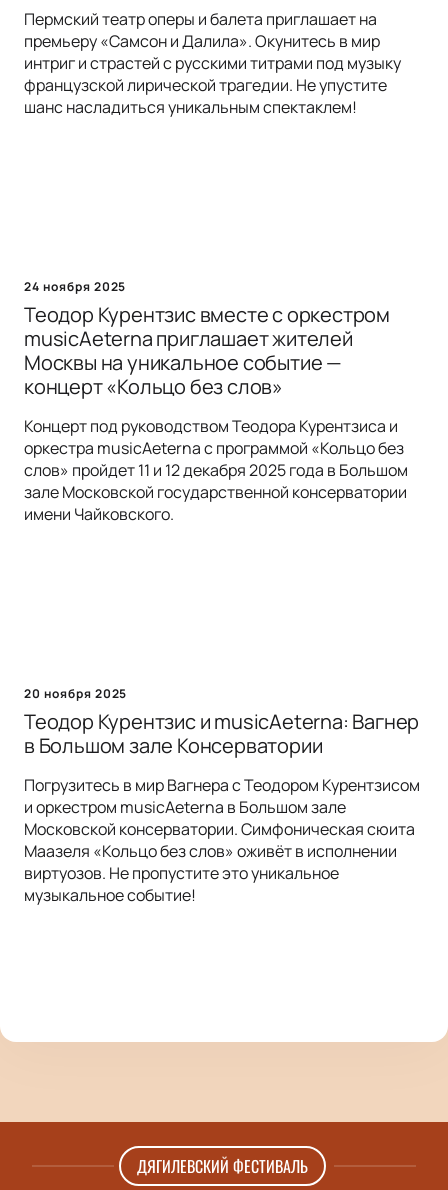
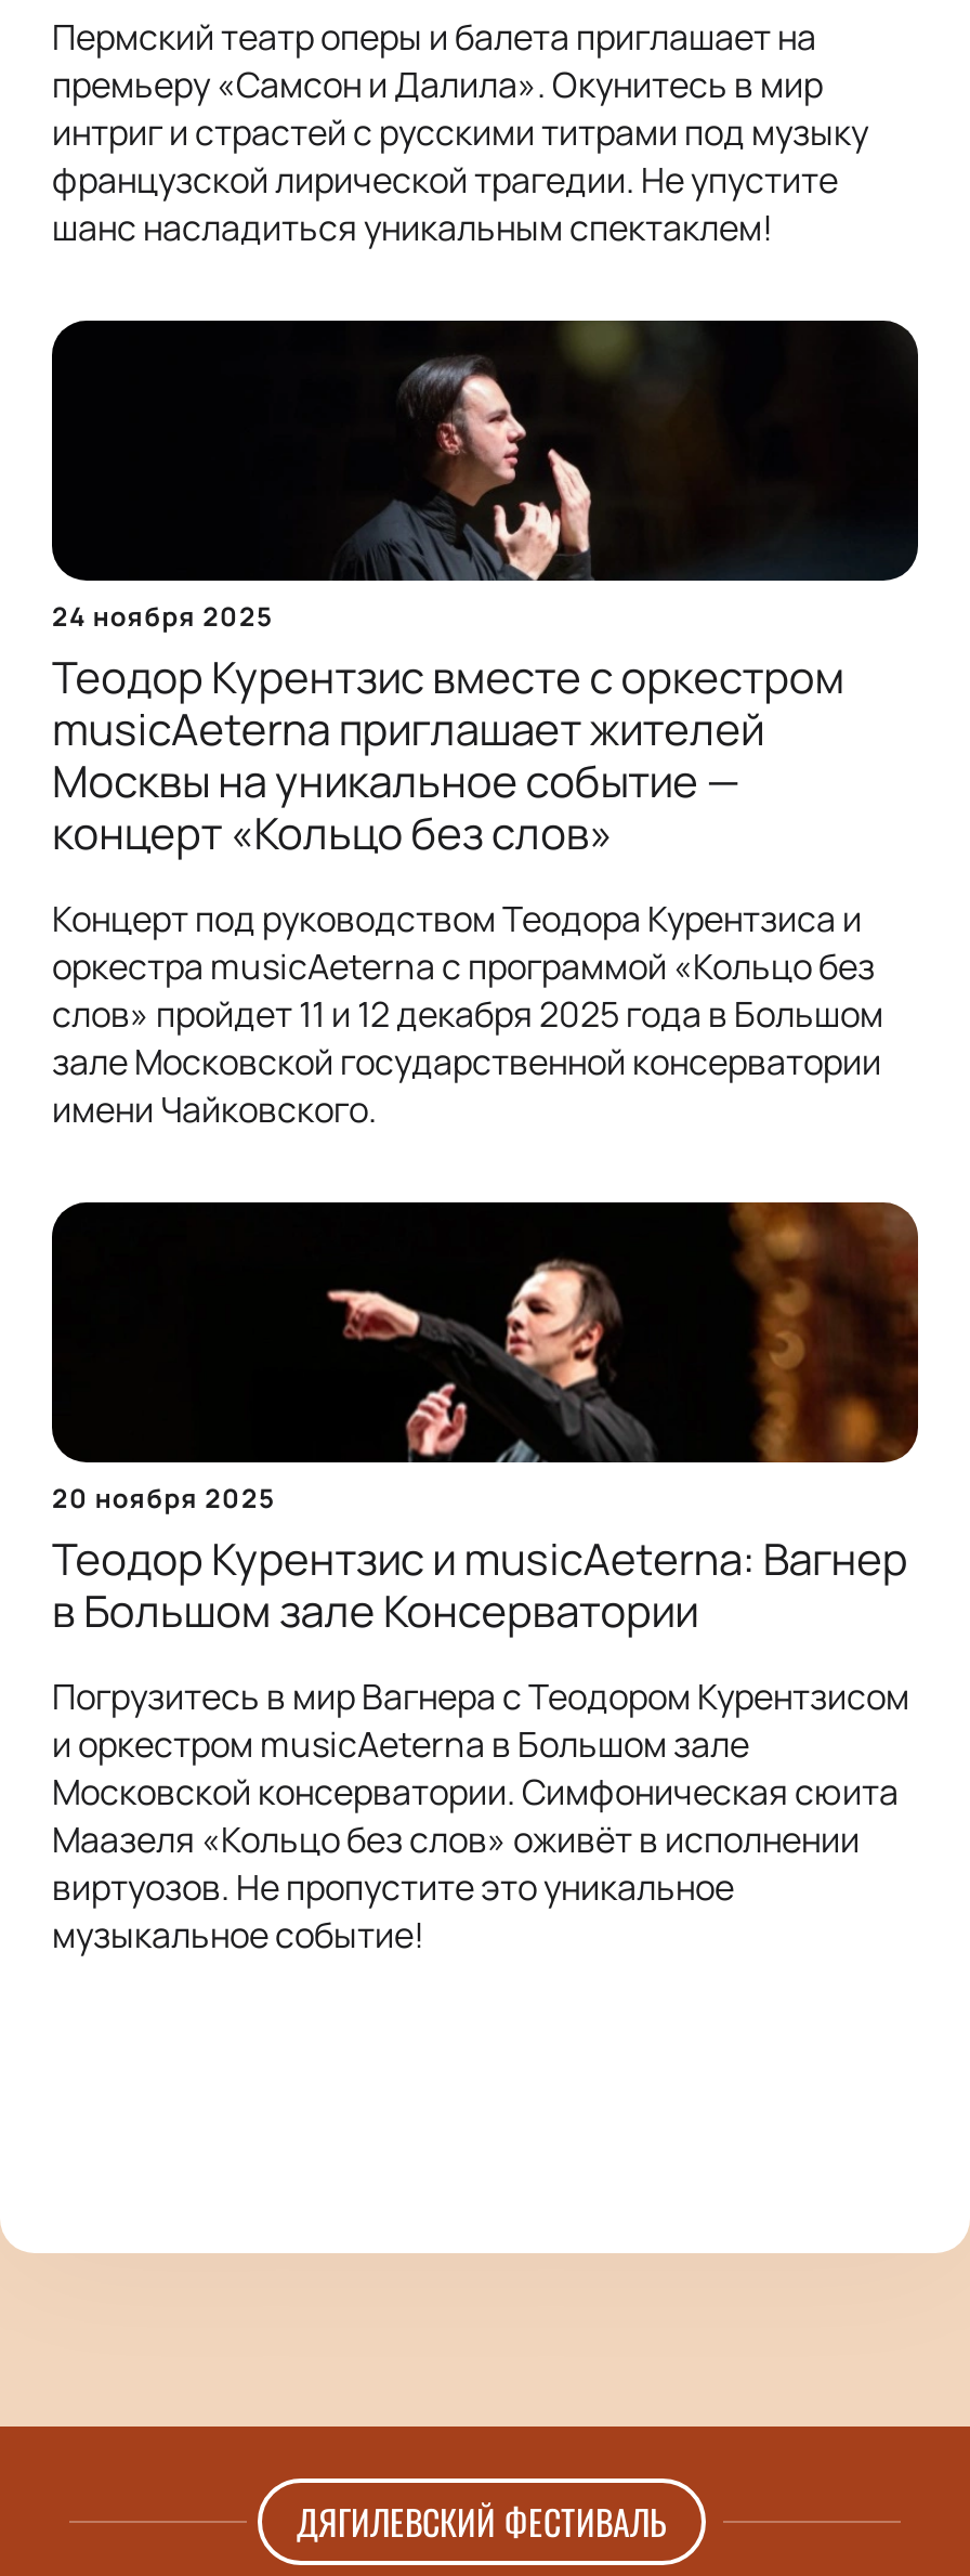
none -> [50,318,920,583] [image]
none -> [50,1200,920,1465] [image]

